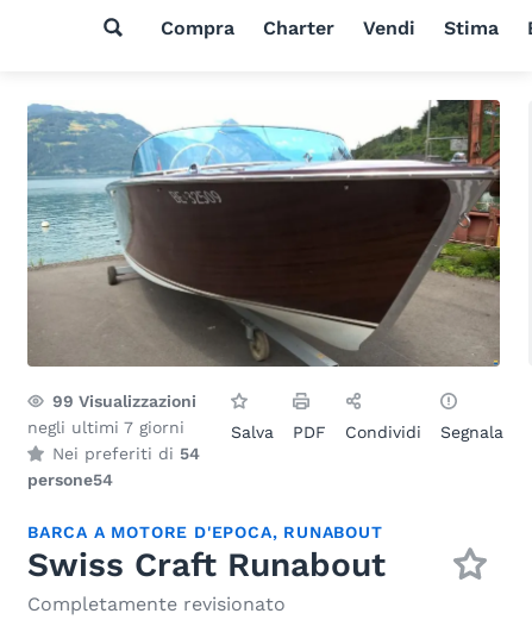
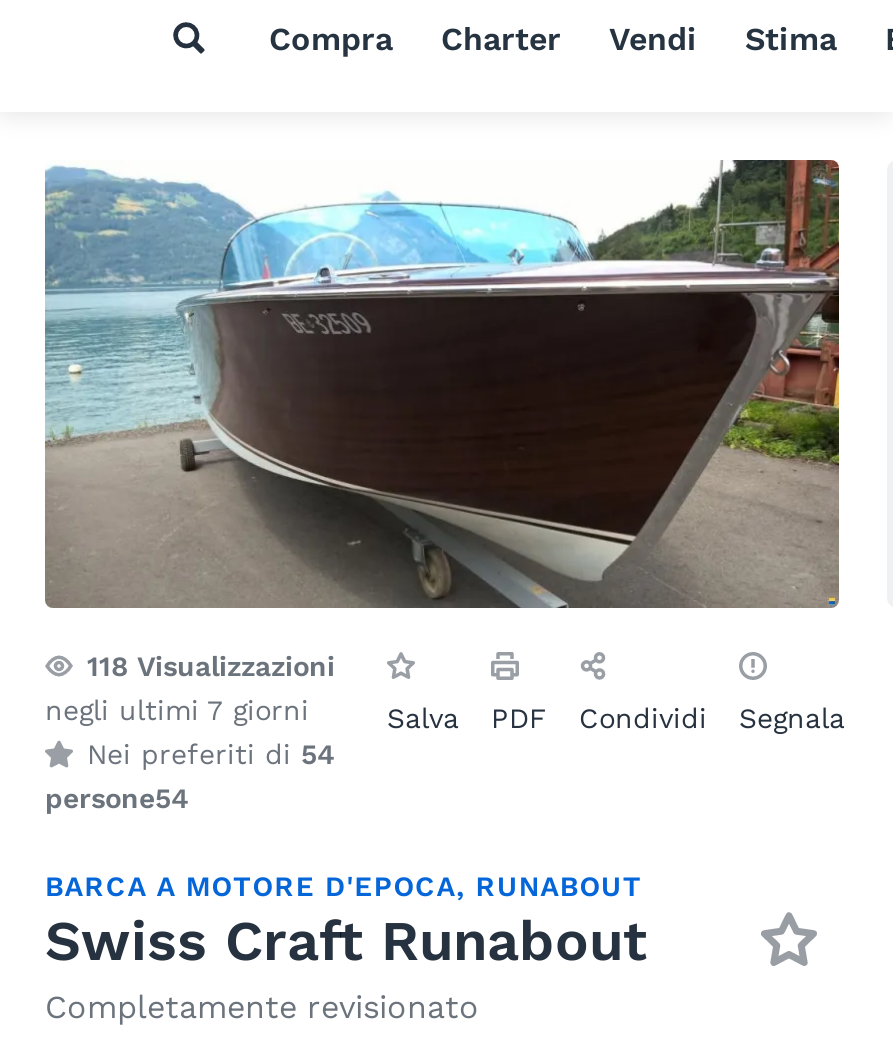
[52,392,196,411] 99 Visualizzazioni -> [87,650,335,682] 118 Visualizzazioni

